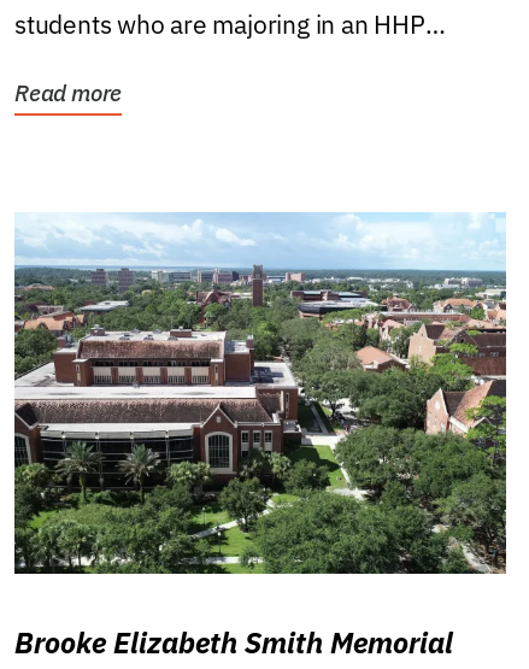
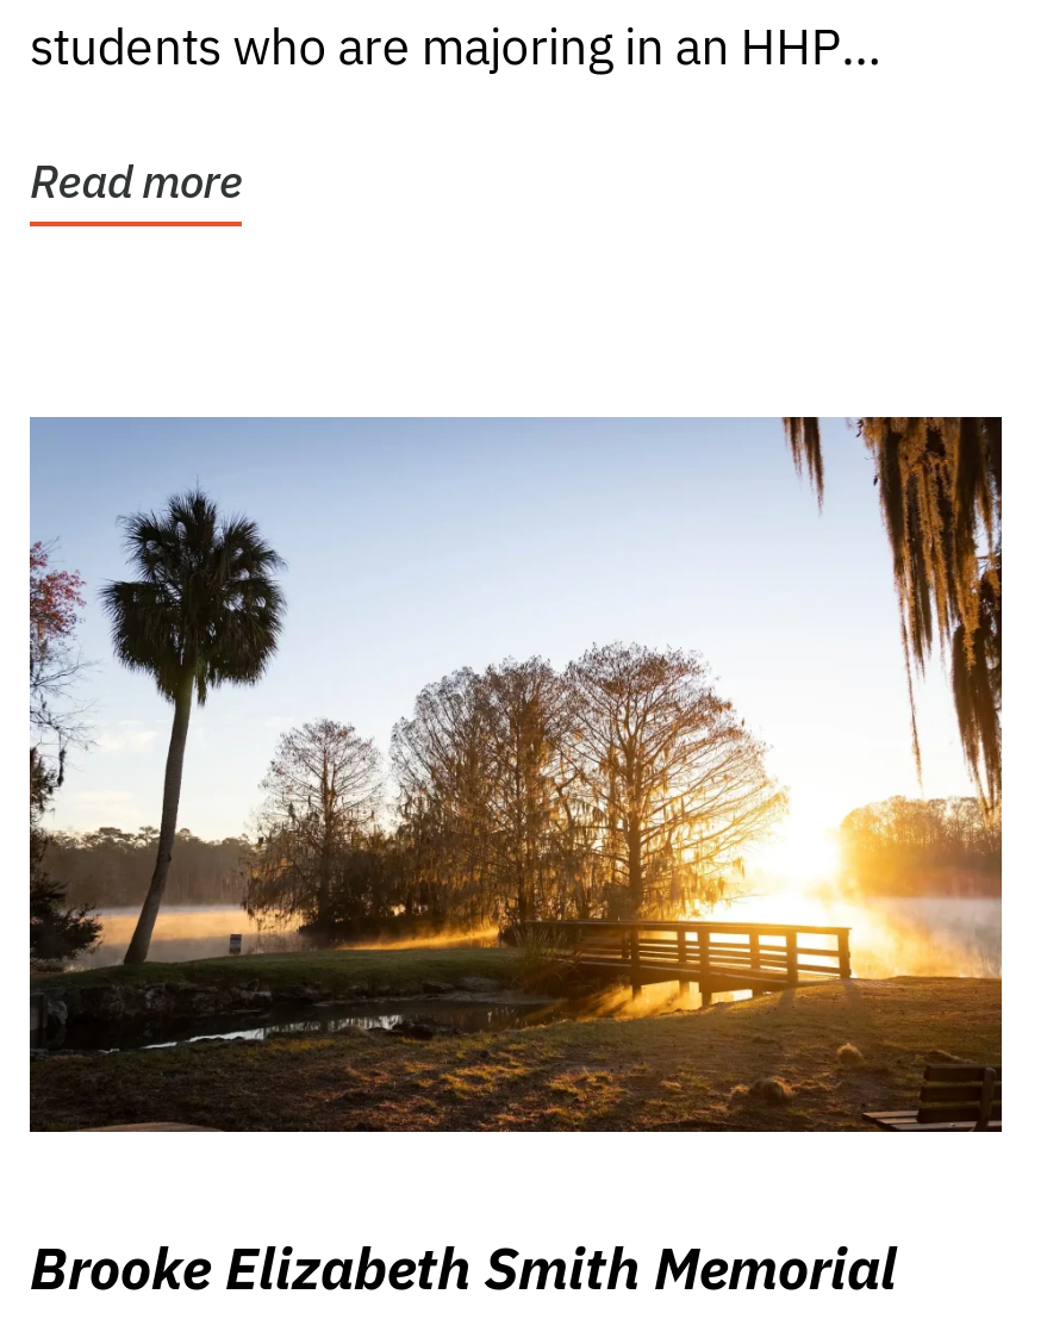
[13,212,507,575] [image] -> [27,415,1004,1134] [image]

